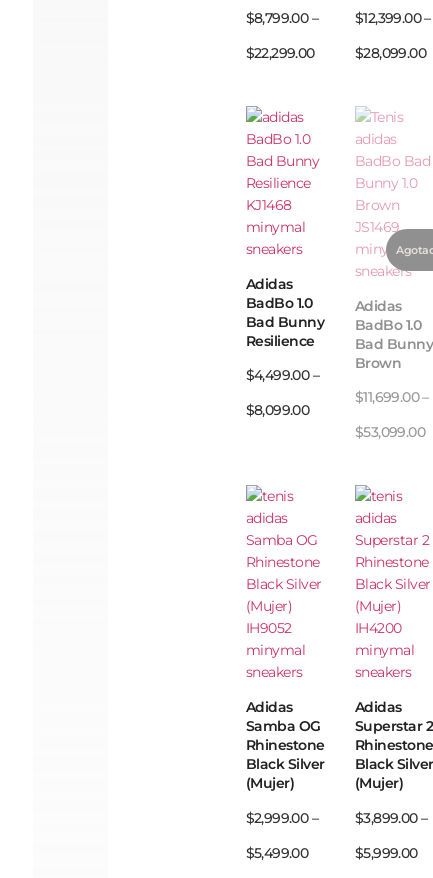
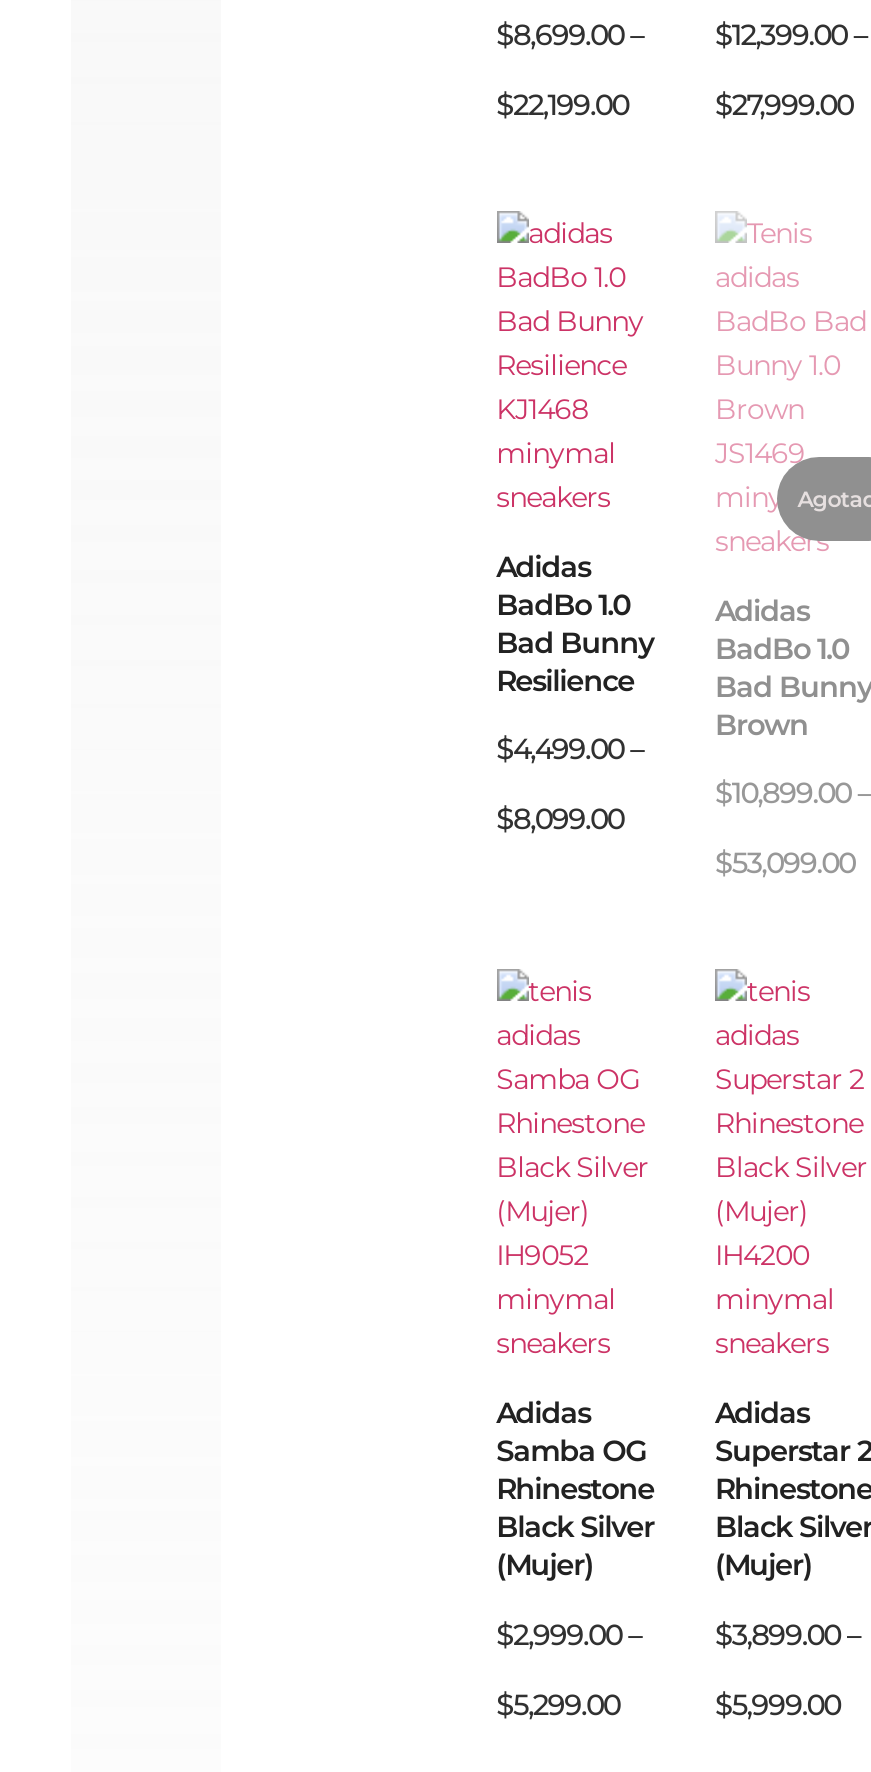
[246,9,318,27] $8,799.00 – -> [496,17,643,53] $8,699.00 –
[246,44,315,62] $22,299.00 -> [496,87,628,123] $22,199.00
[355,44,426,62] $28,099.00 -> [715,87,853,123] $27,999.00
[355,388,429,406] $11,699.00 – -> [715,776,871,812] $10,899.00 –
[246,844,308,862] $5,499.00 -> [496,1686,619,1722] $5,299.00

